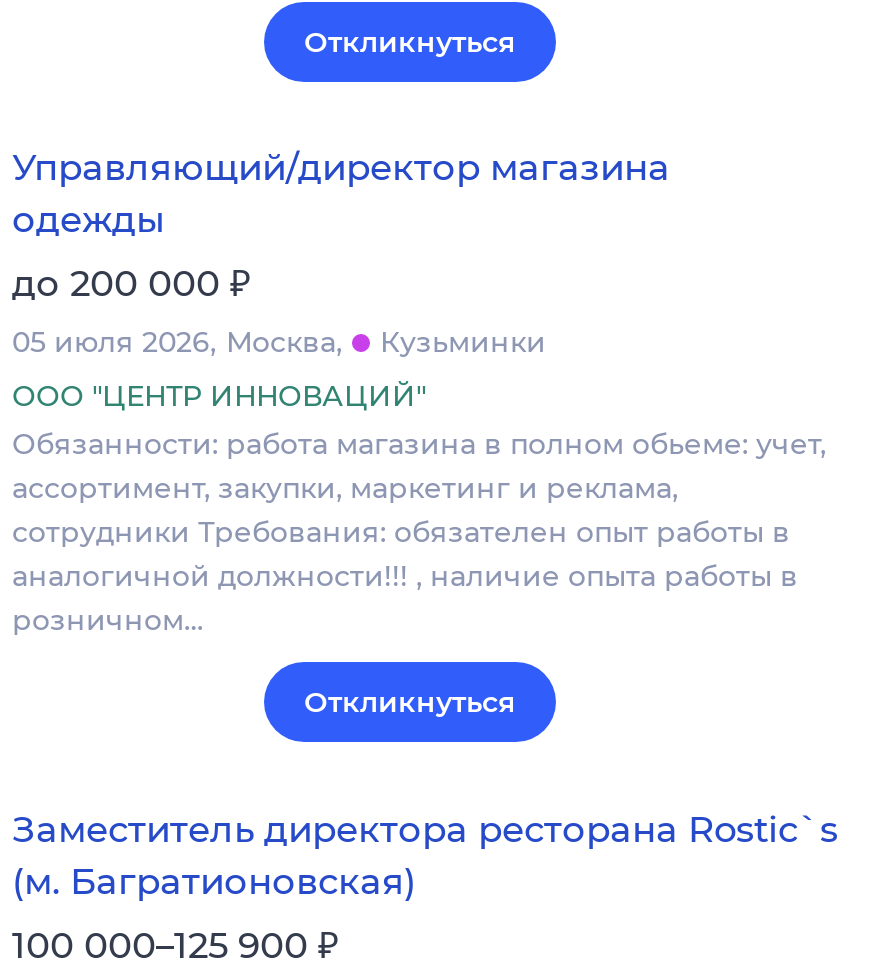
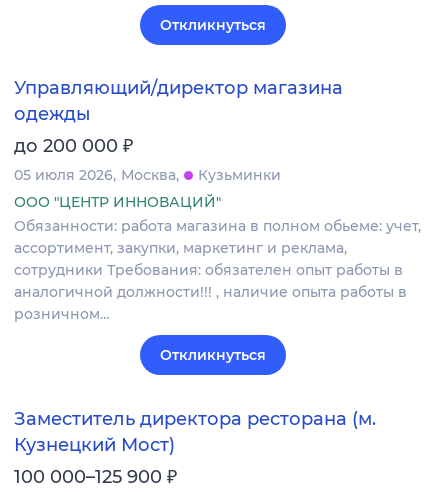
[12,807,838,904] Заместитель директора ресторана Rostic`s | (м. Багратионовская) -> [14,407,376,456] Заместитель директора ресторана (м. | Кузнецкий Мост)

